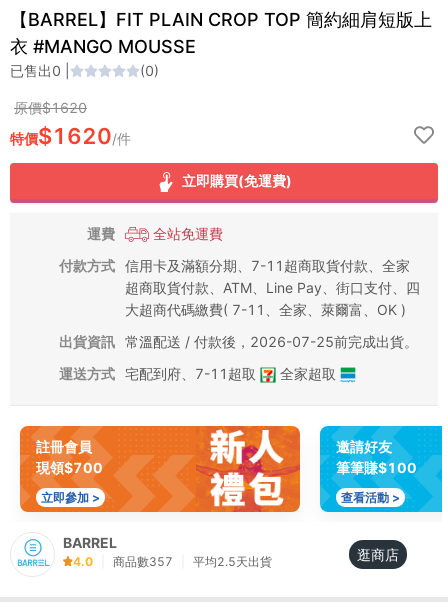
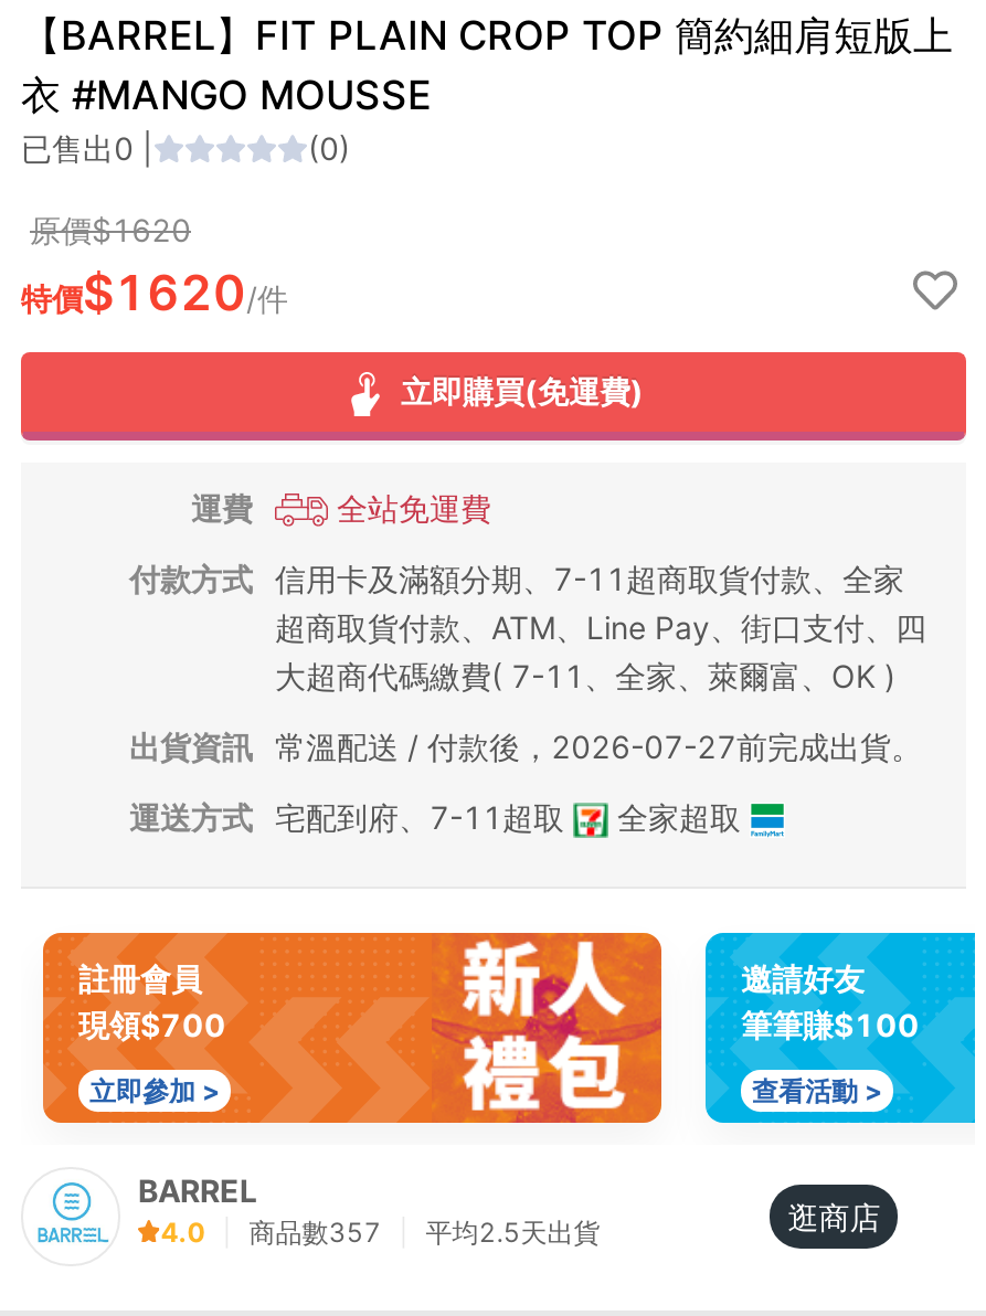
[59,333,418,350] 出貨資訊 常溫配送 / 付款後，2026-07-25前完成出貨。 -> [129,727,922,764] 出貨資訊 常溫配送 / 付款後，2026-07-27前完成出貨。

